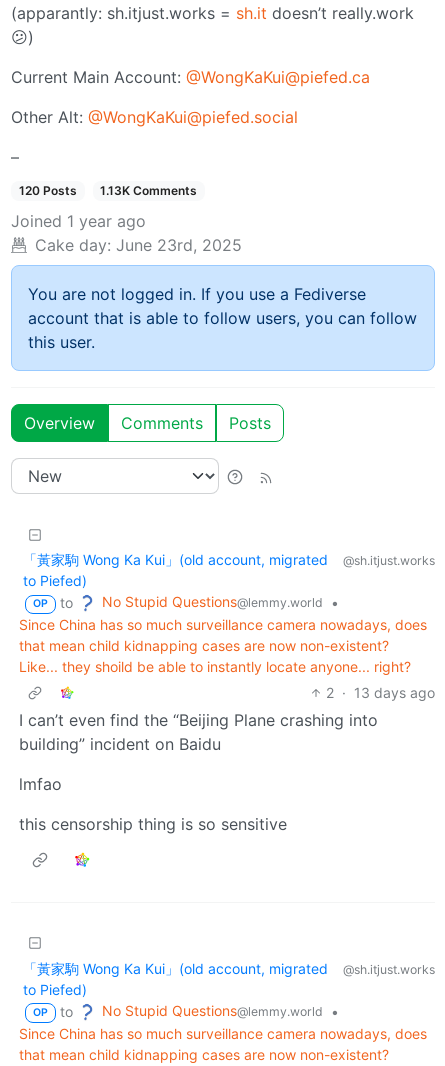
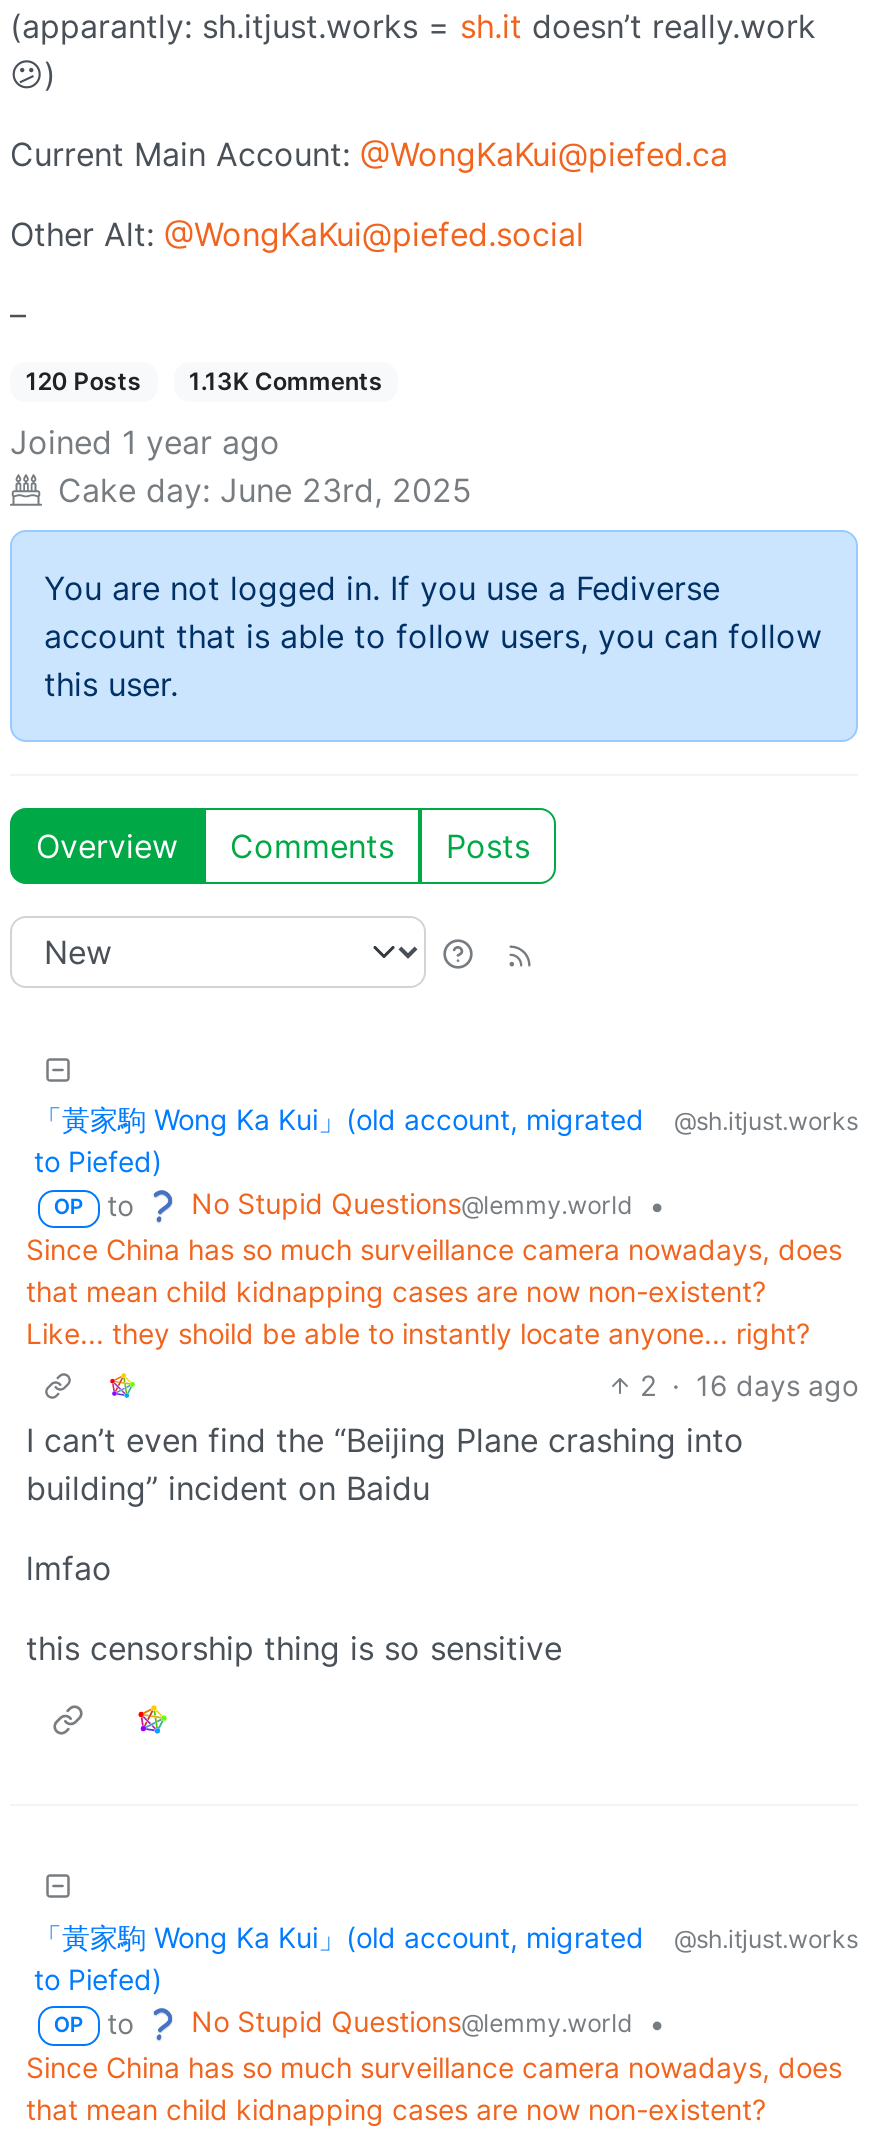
[326,684,435,701] 2 · 13 days ago -> [640,1368,858,1402] 2 · 16 days ago

